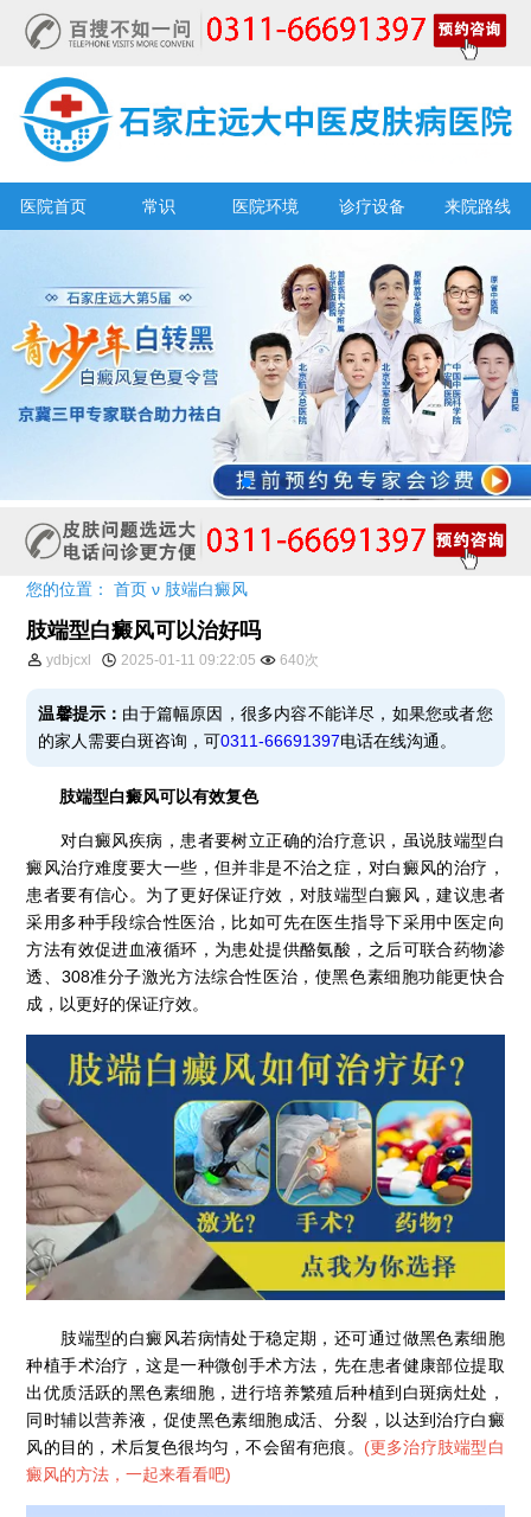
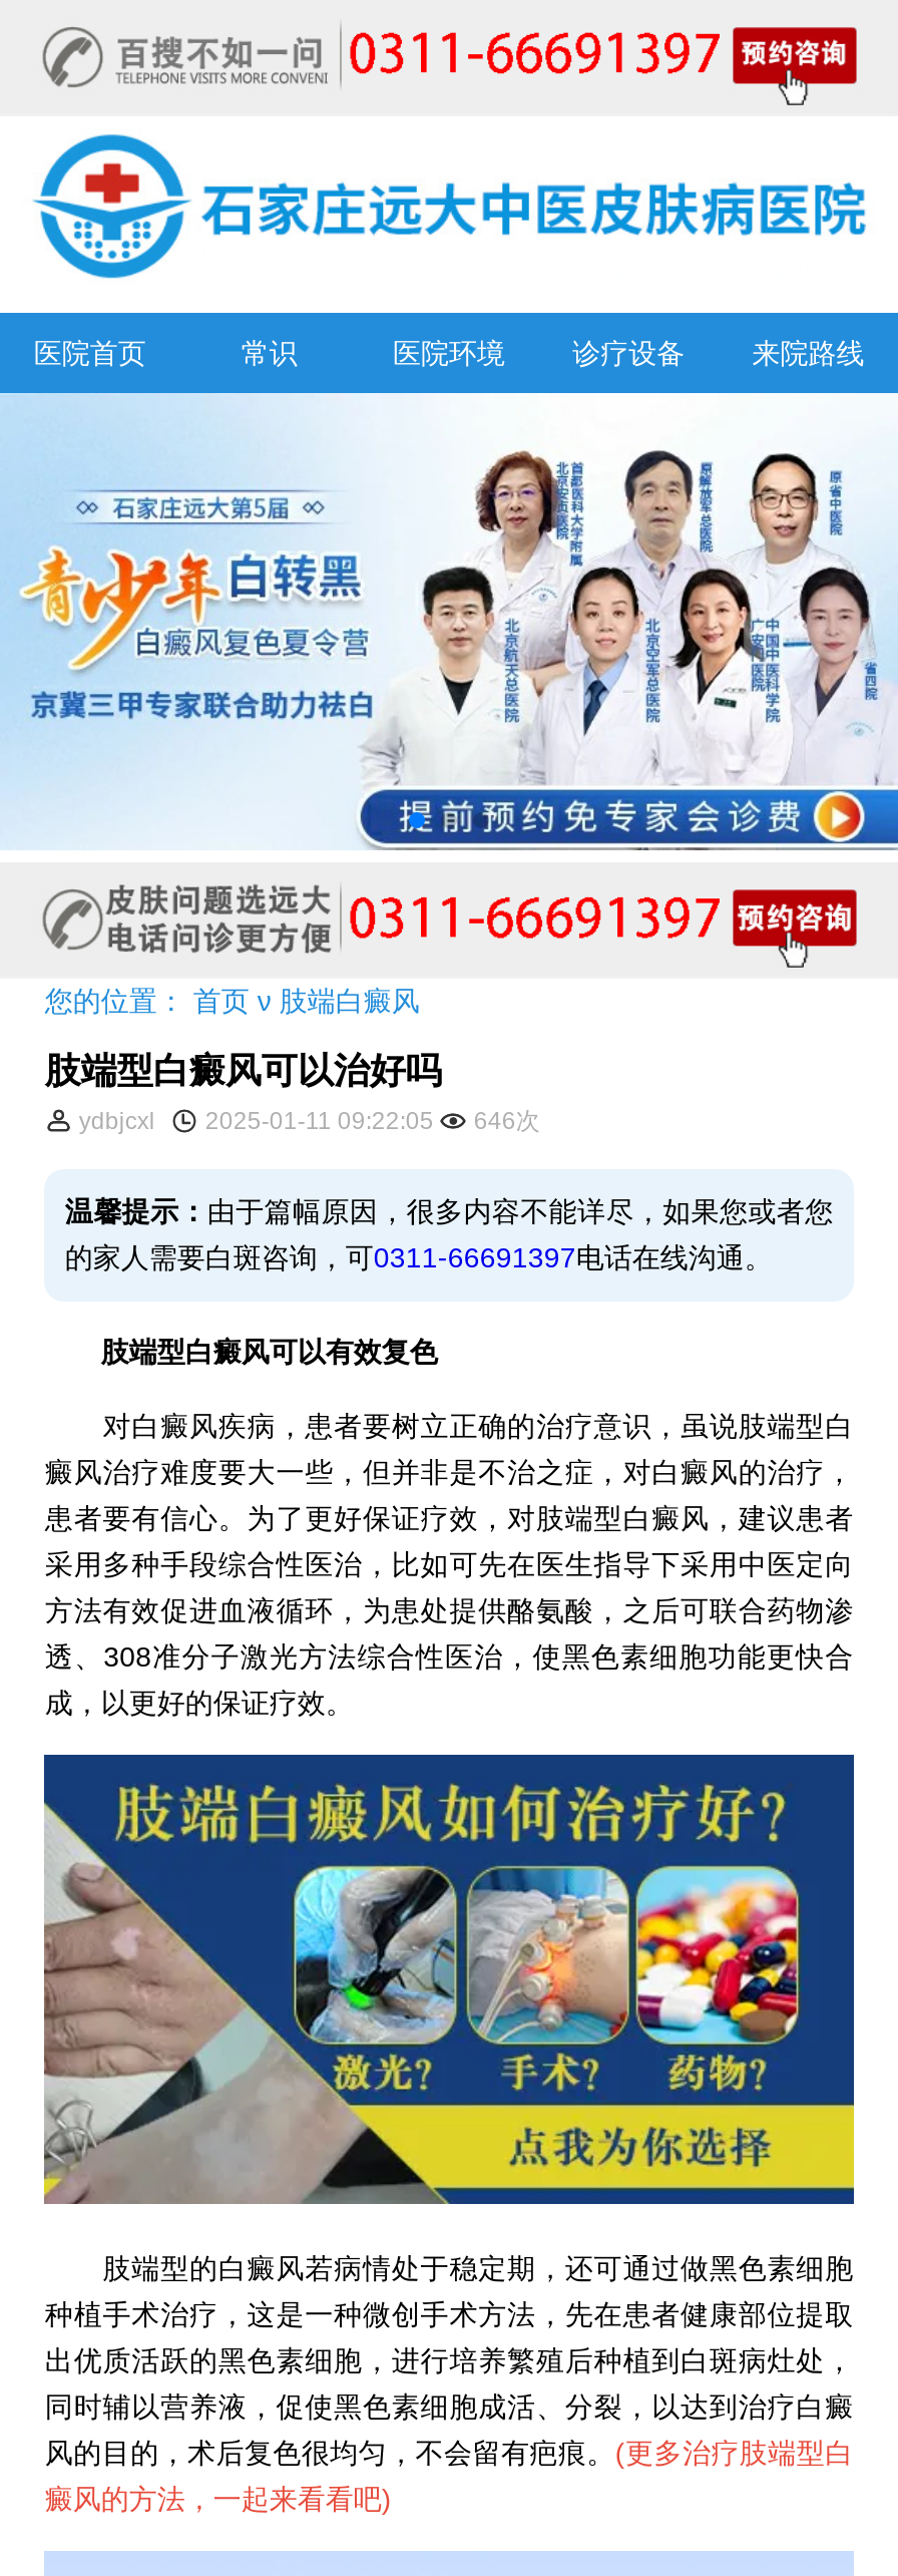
[43,652,319,668] ydbjcxl 2025-01-11 09:22:05 640次 -> [73,1107,540,1135] ydbjcxl 2025-01-11 09:22:05 646次

